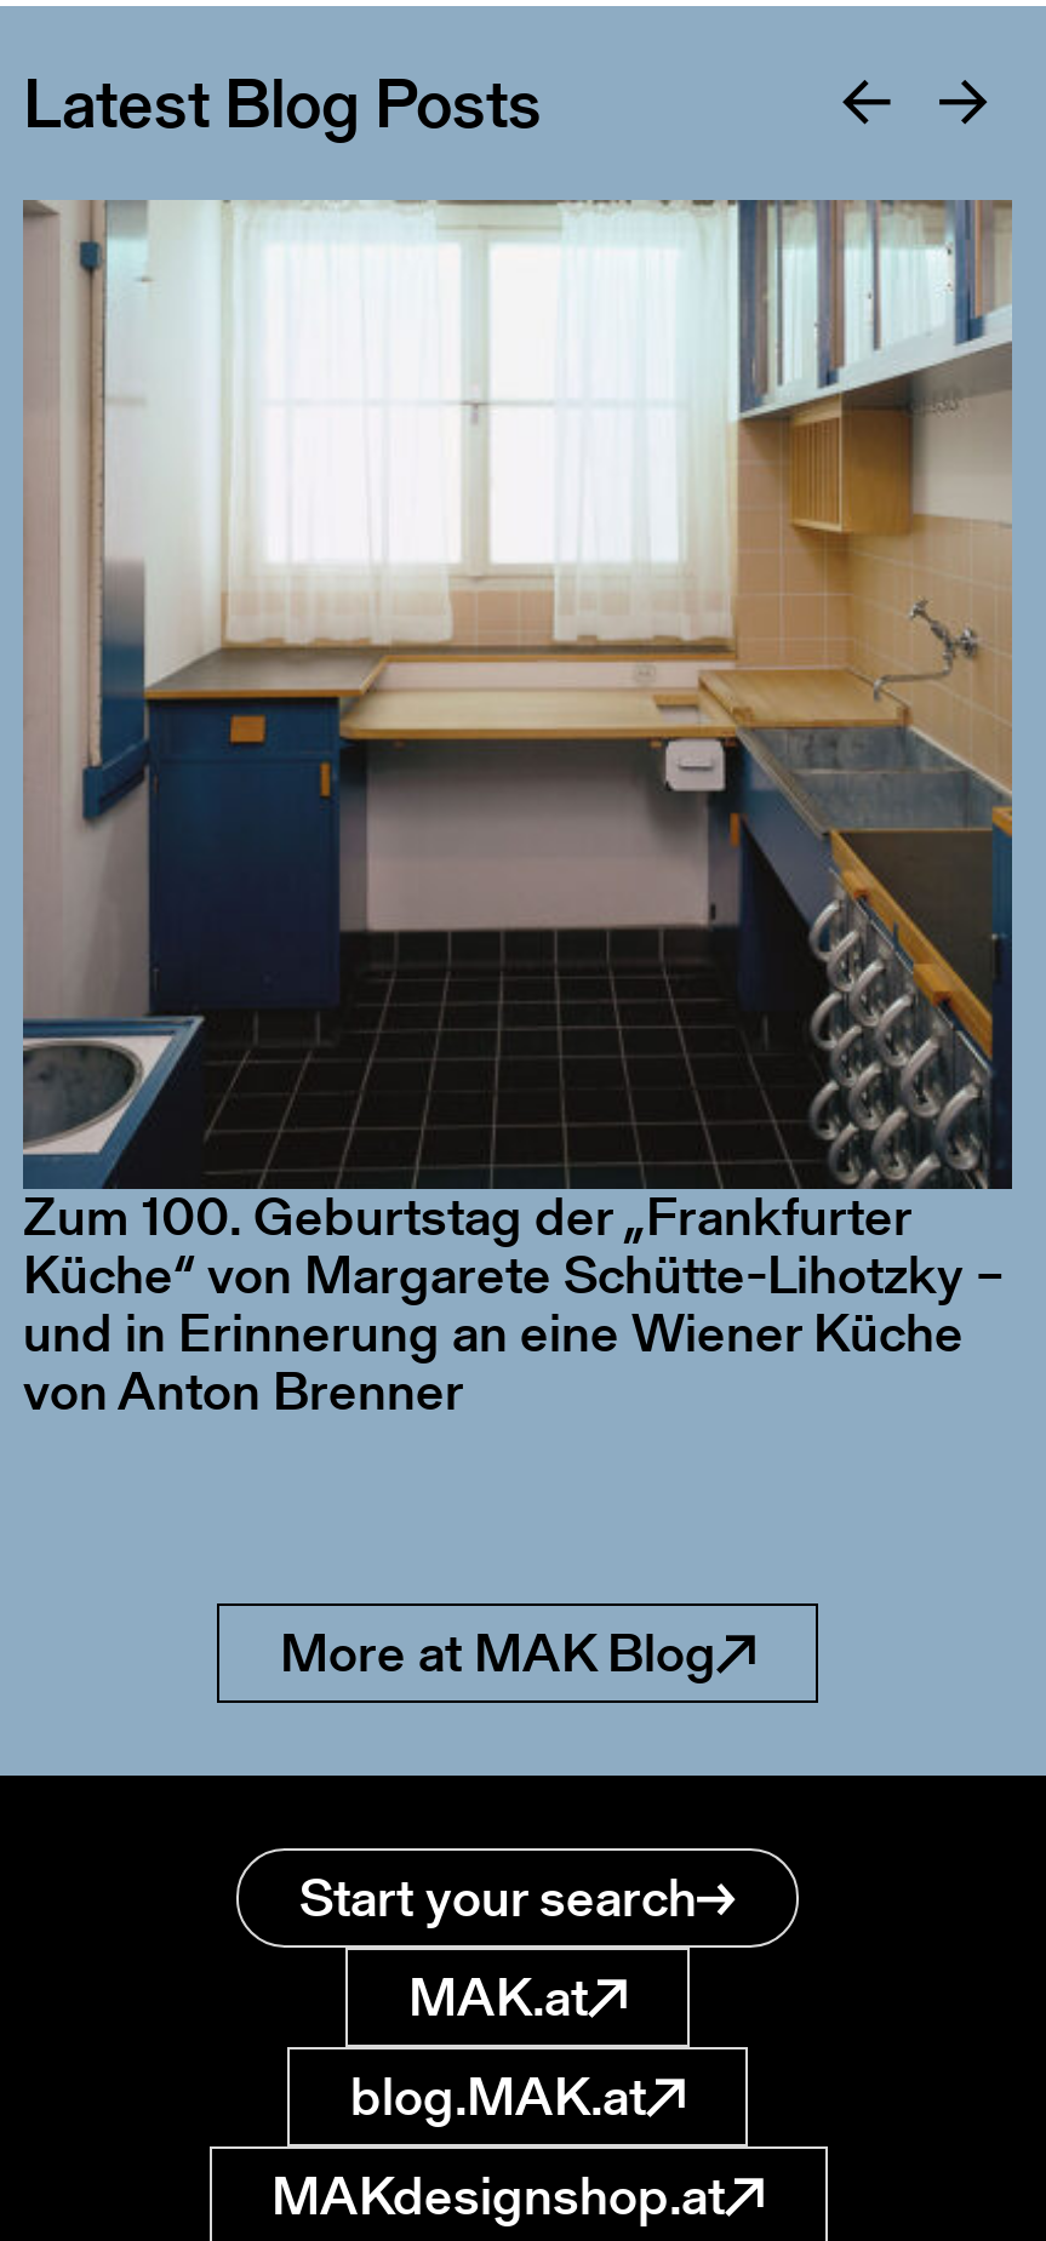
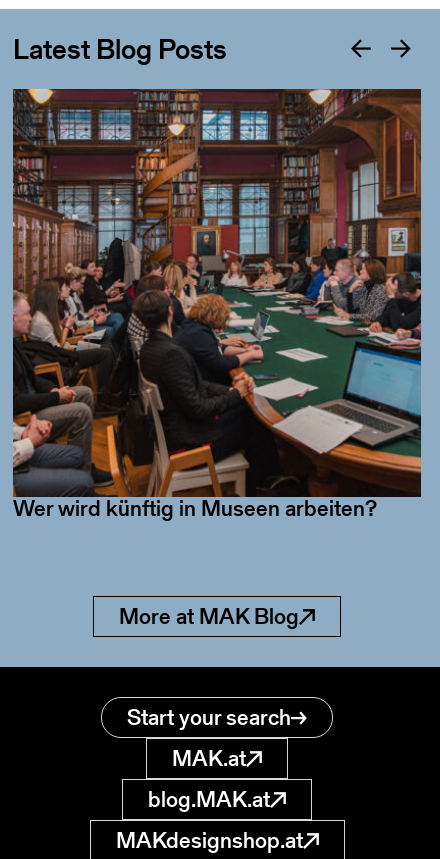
[23,200,1014,1182] [image] -> [12,88,422,438] [image]
[23,1180,1005,1430] Zum 100. Geburtstag der „Frankfurter | Küche“ von Margarete Schütte-Lihotzky – | und in Erinnerung an eine Wiener Küche | von Anton Brenner -> [13,493,377,524] Wer wird künftig in Museen arbeiten?

